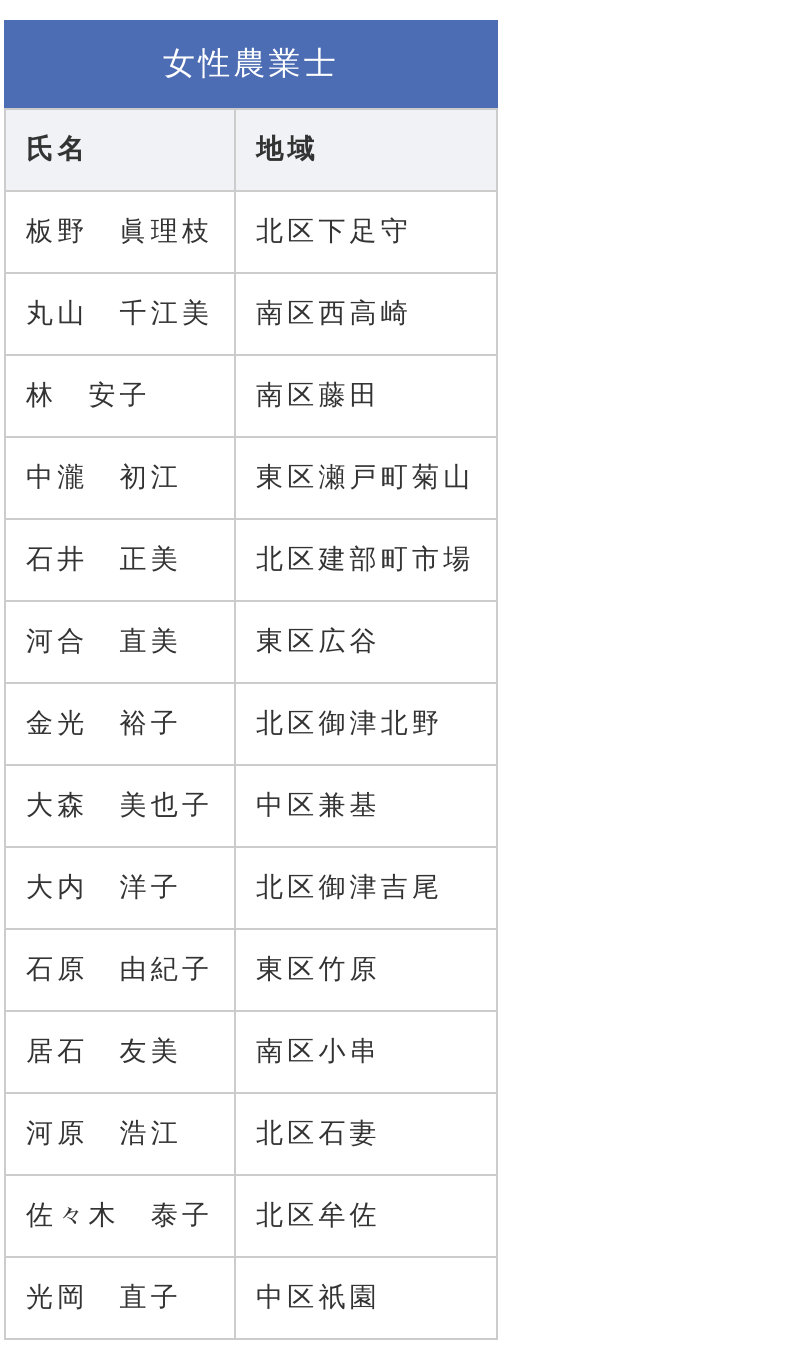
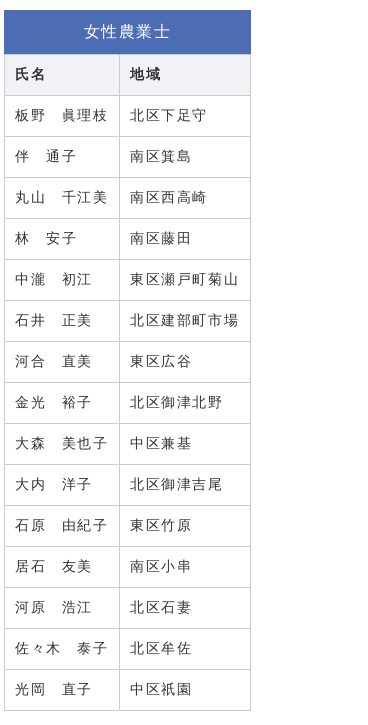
none -> [15,149,192,164] 伴 通子 | 南区箕島

